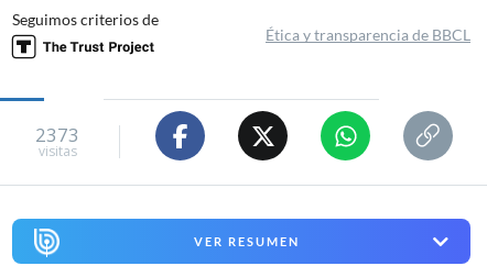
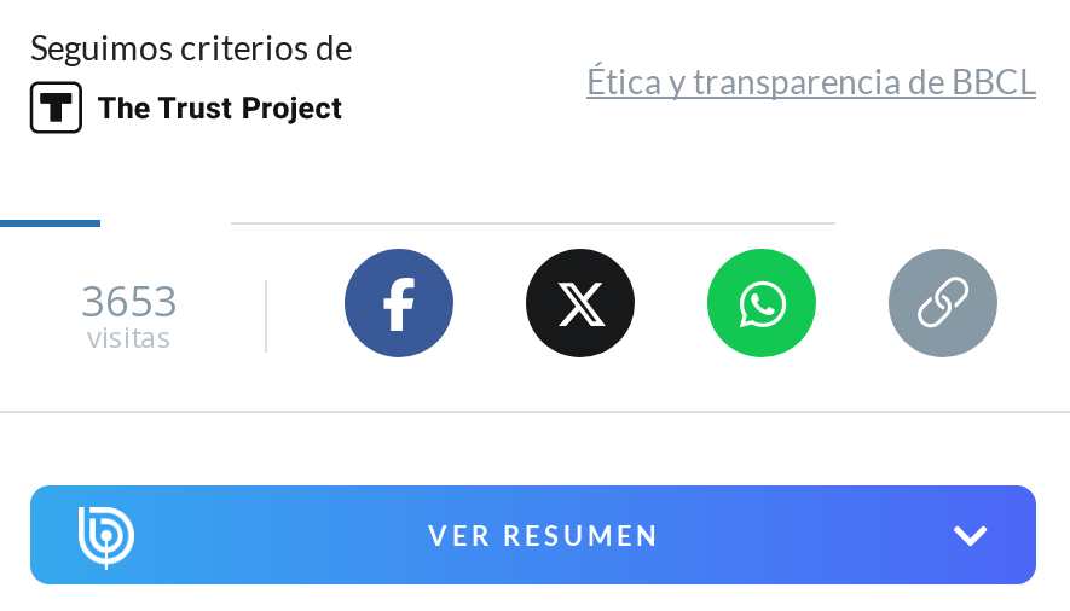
[35,122,79,147] 2373 -> [81,273,178,328] 3653

